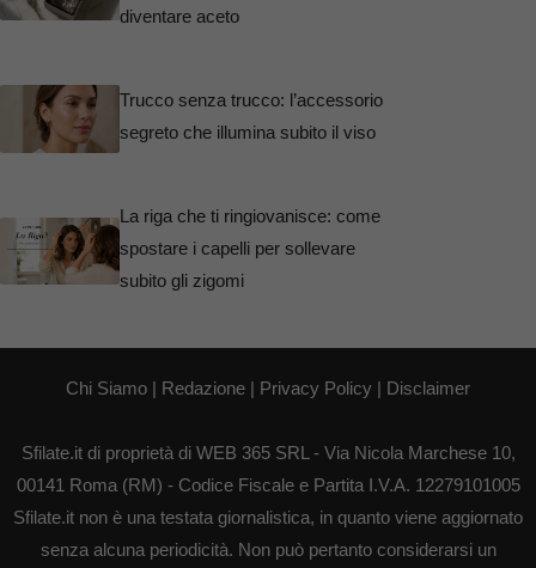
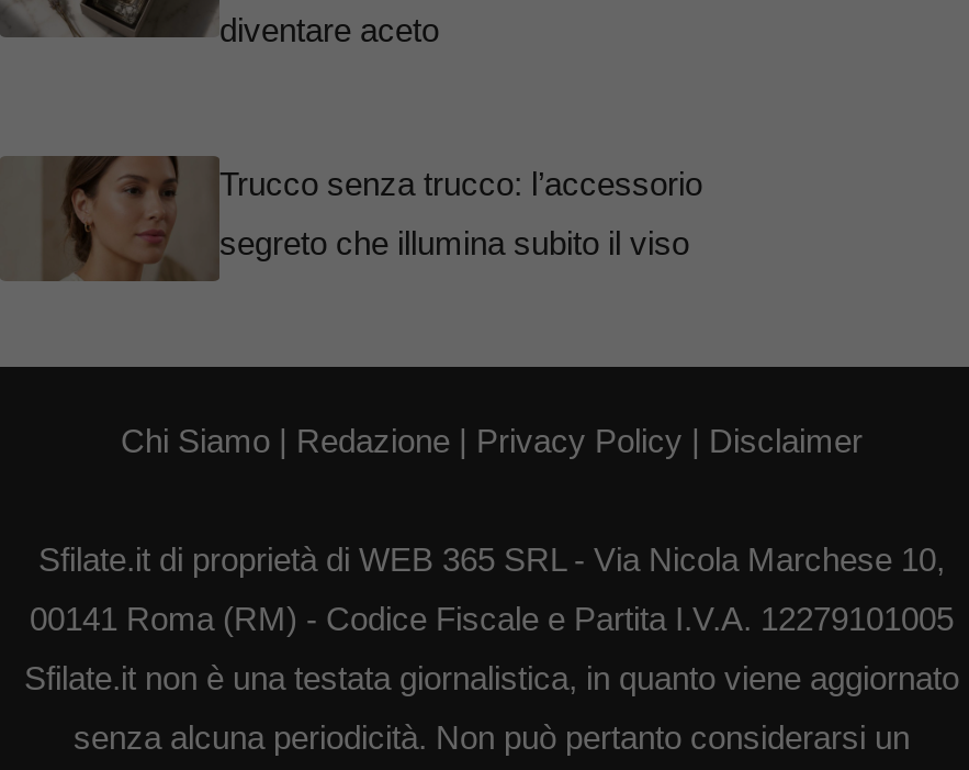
[4,206,380,301] [image] | La riga che ti ringiovanisce: come | spostare i capelli per sollevare | subito gli zigomi -> none

